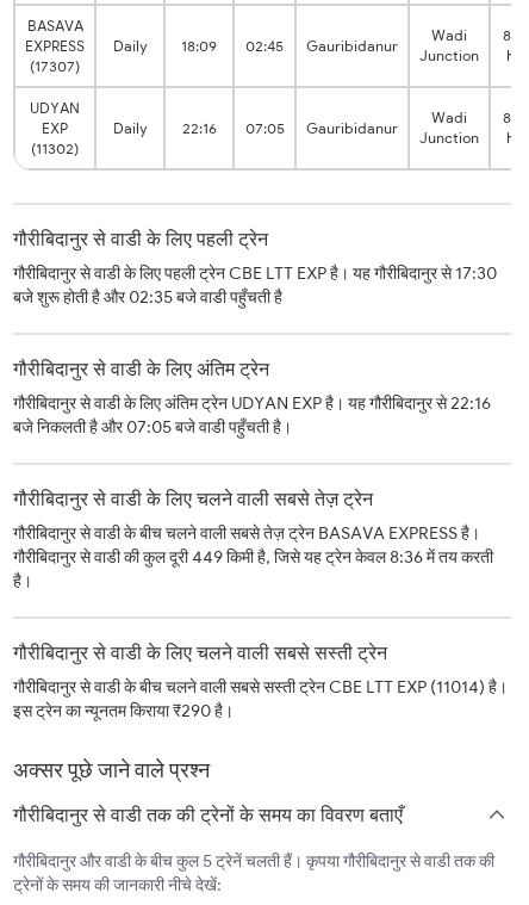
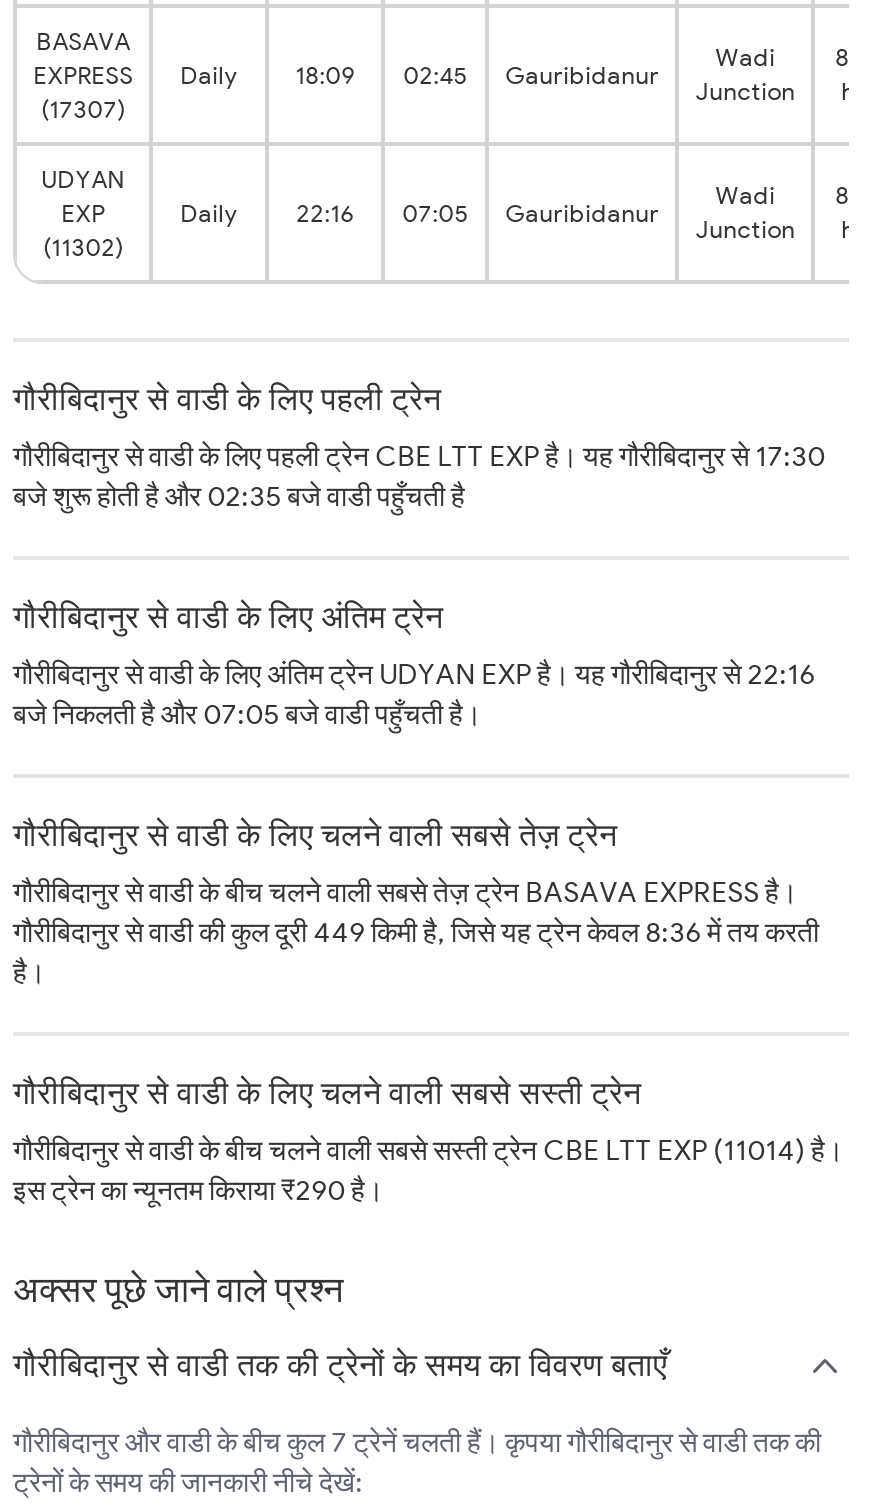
[13,850,494,871] गौरीबिदानुर और वाडी के बीच कुल 5 ट्रेनें चलती हैं। कृपया गौरीबिदानुर से वाडी तक की -> [13,1424,821,1460] गौरीबिदानुर और वाडी के बीच कुल 7 ट्रेनें चलती हैं। कृपया गौरीबिदानुर से वाडी तक की

